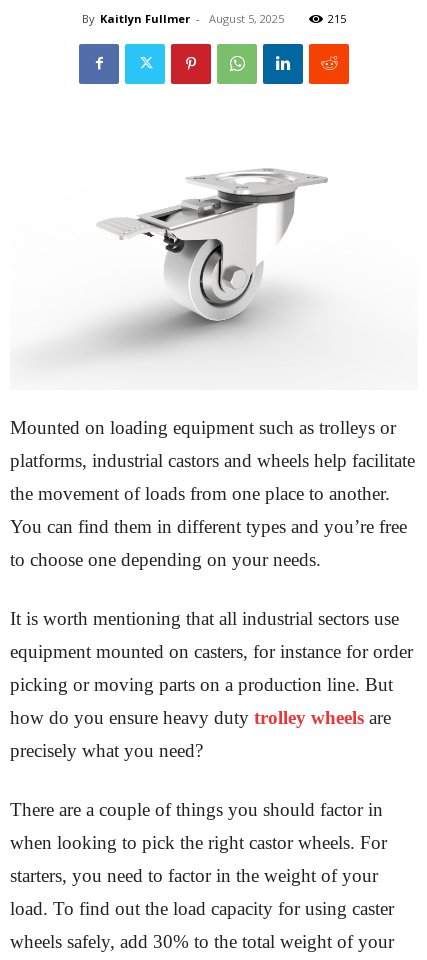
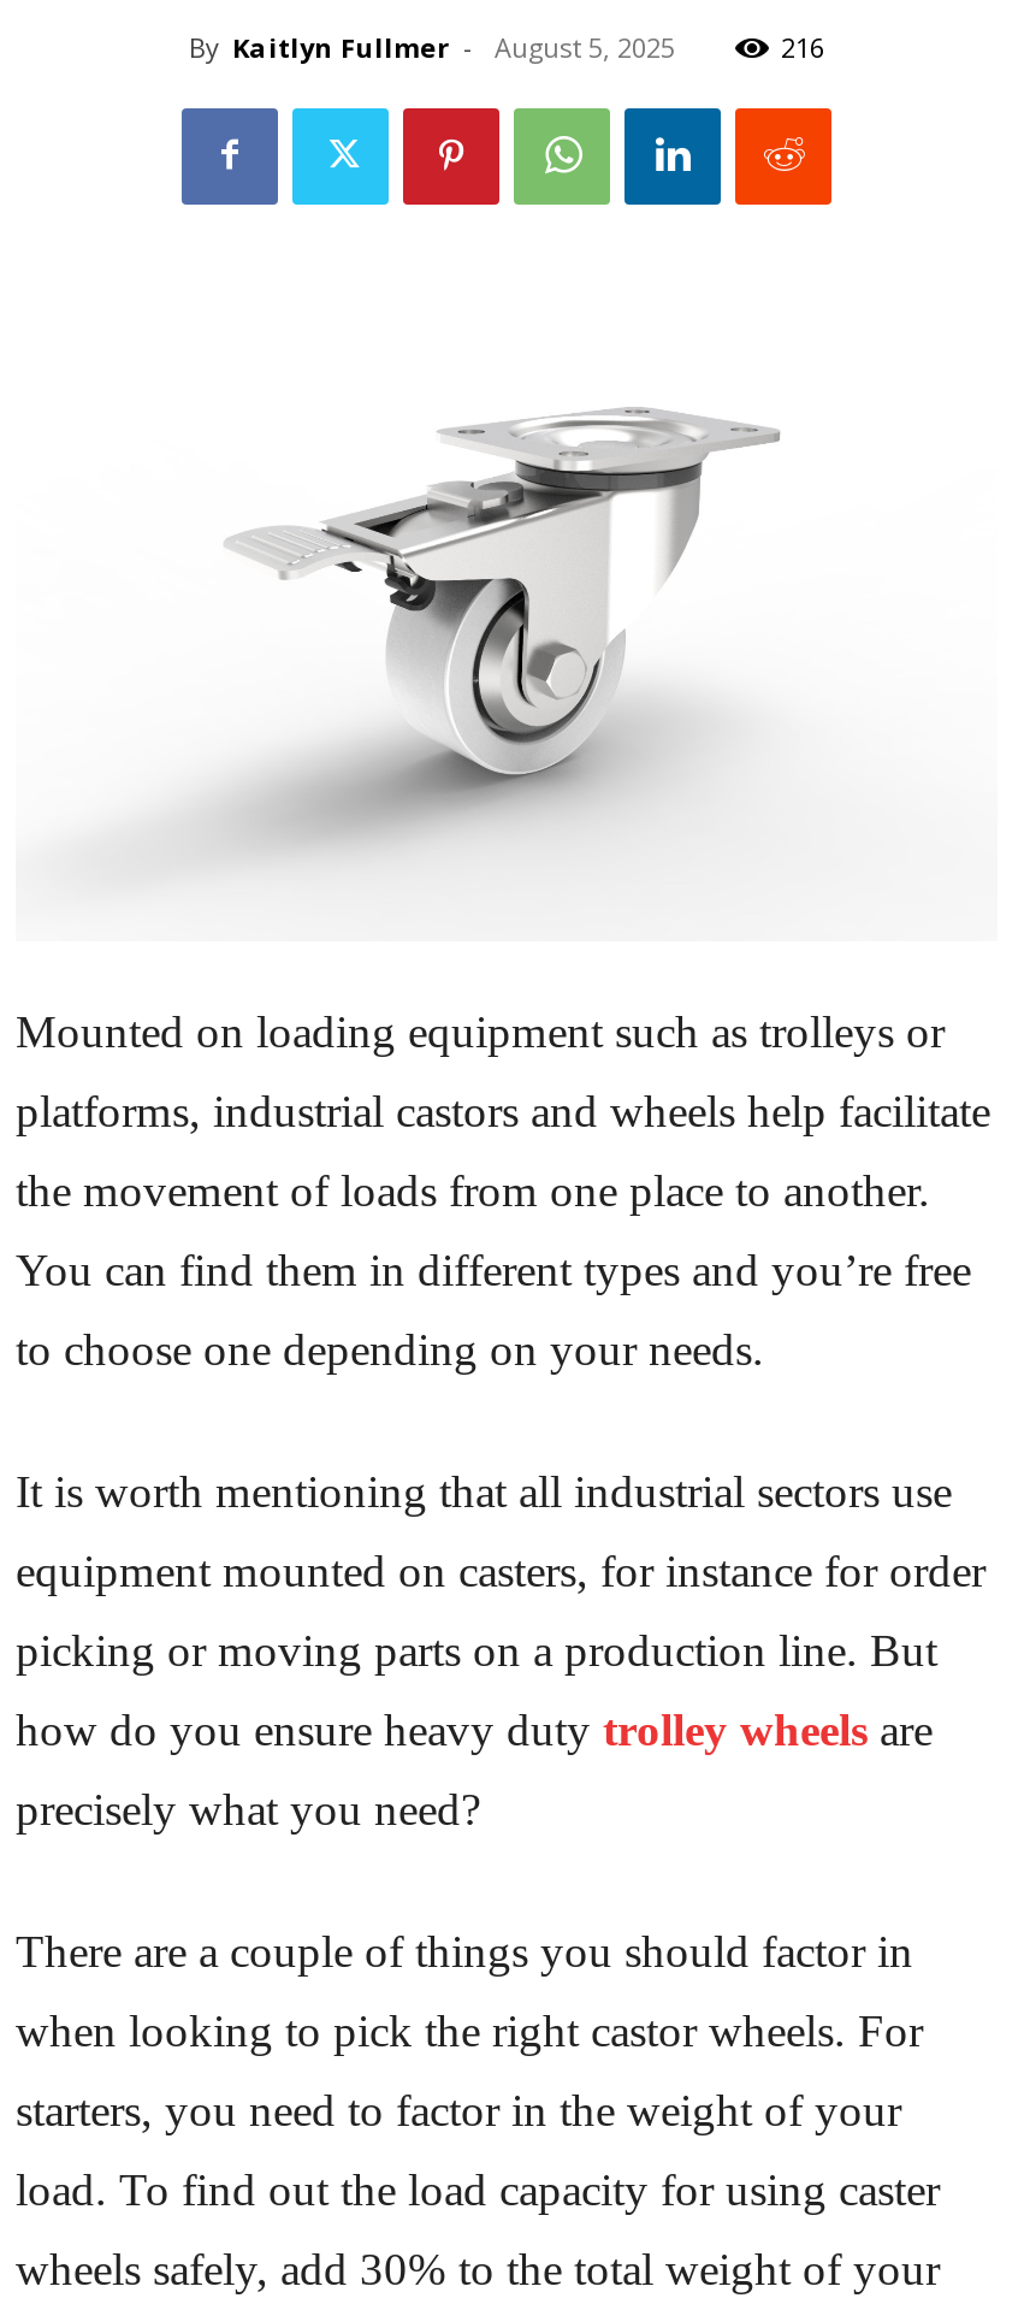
[328,11,346,26] 215 -> [781,28,824,64] 216

